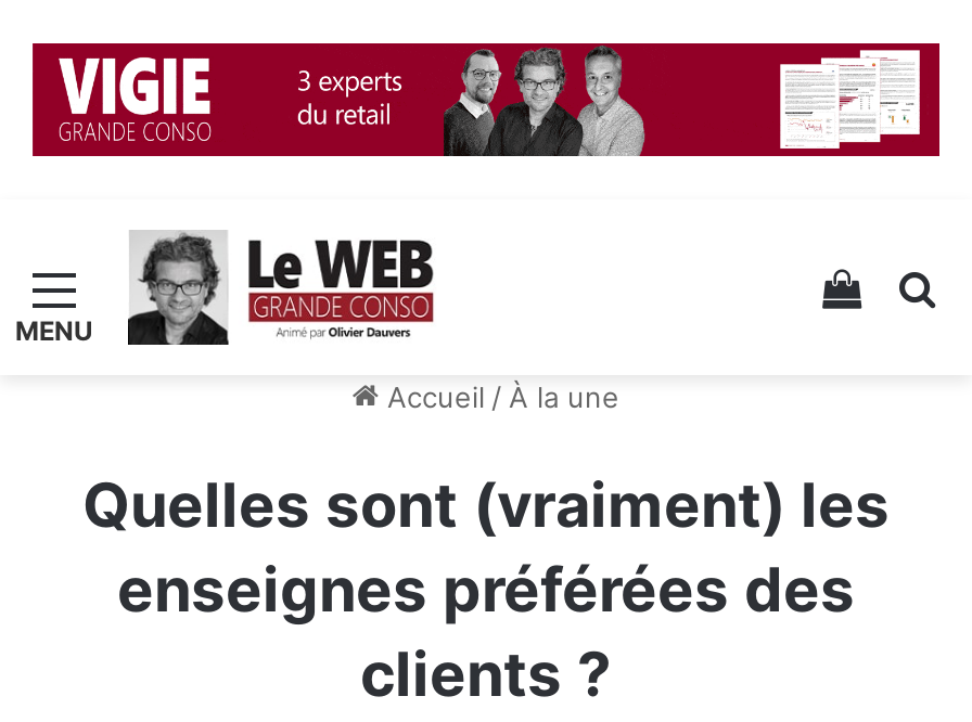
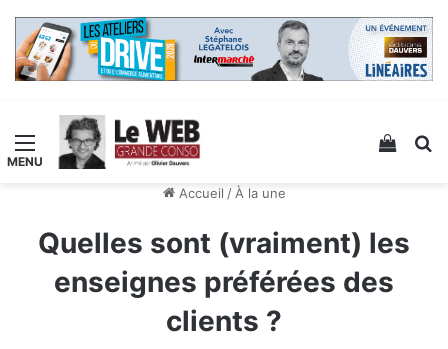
[30,41,942,158] [image] -> [14,16,433,82] [image]

